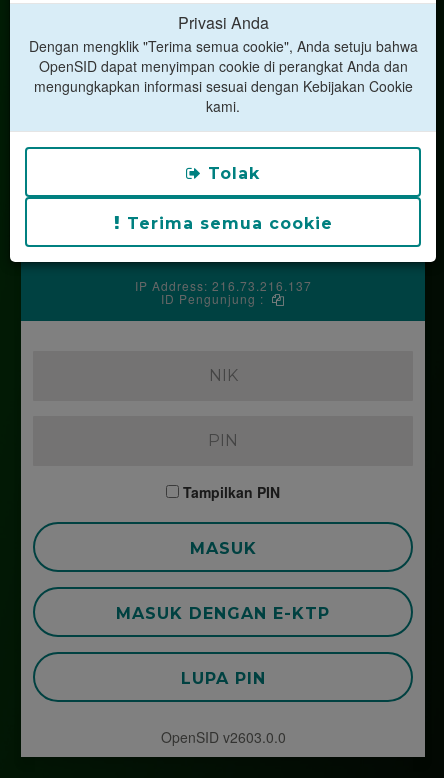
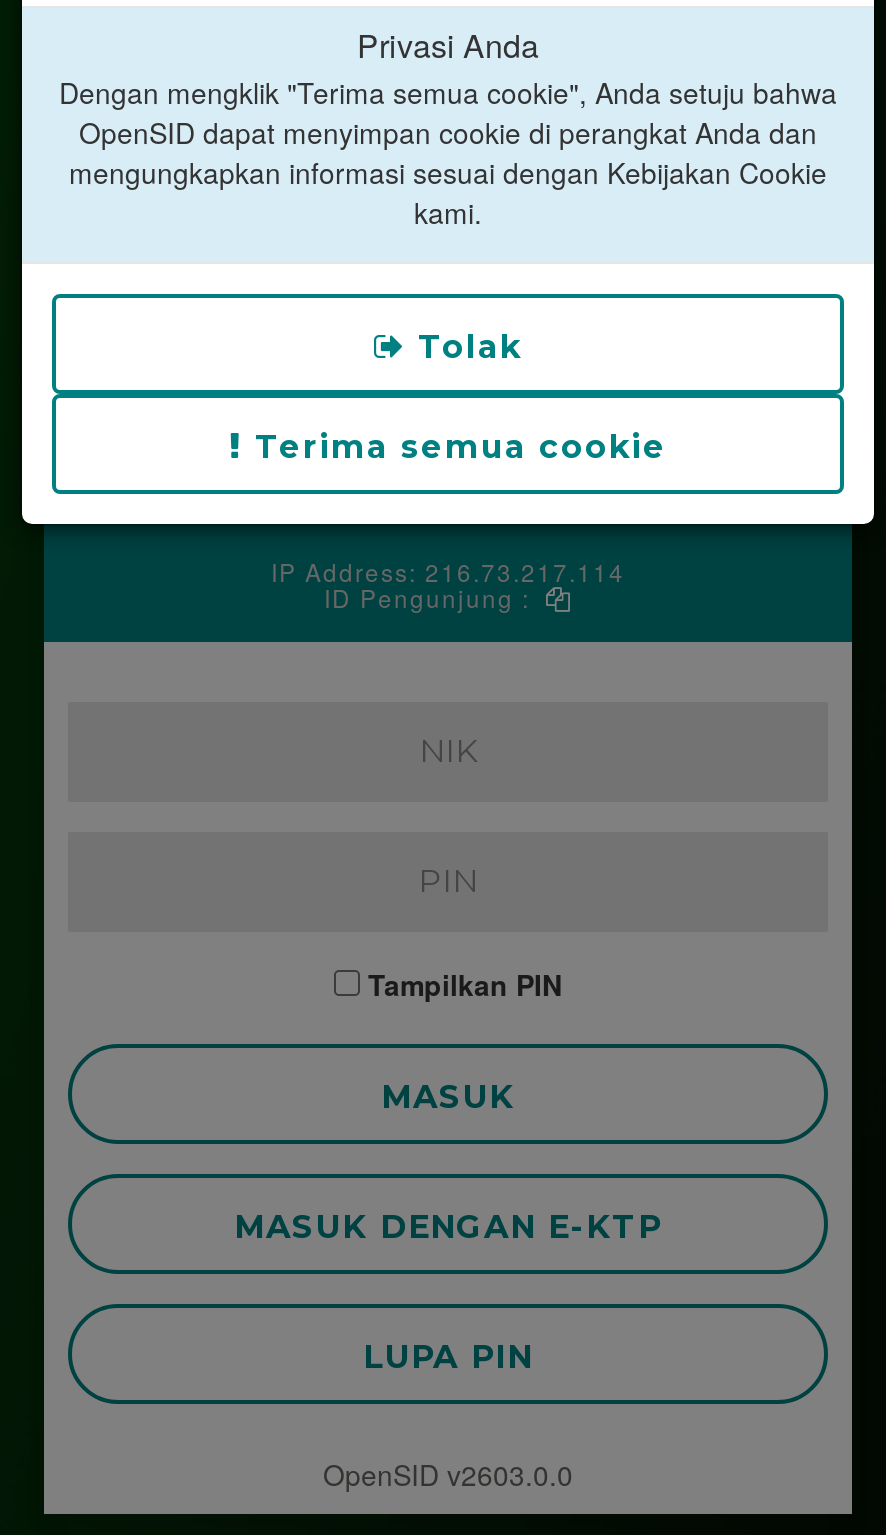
[134,277,311,294] IP Address: 216.73.216.137 -> [271,554,625,588] IP Address: 216.73.217.114

